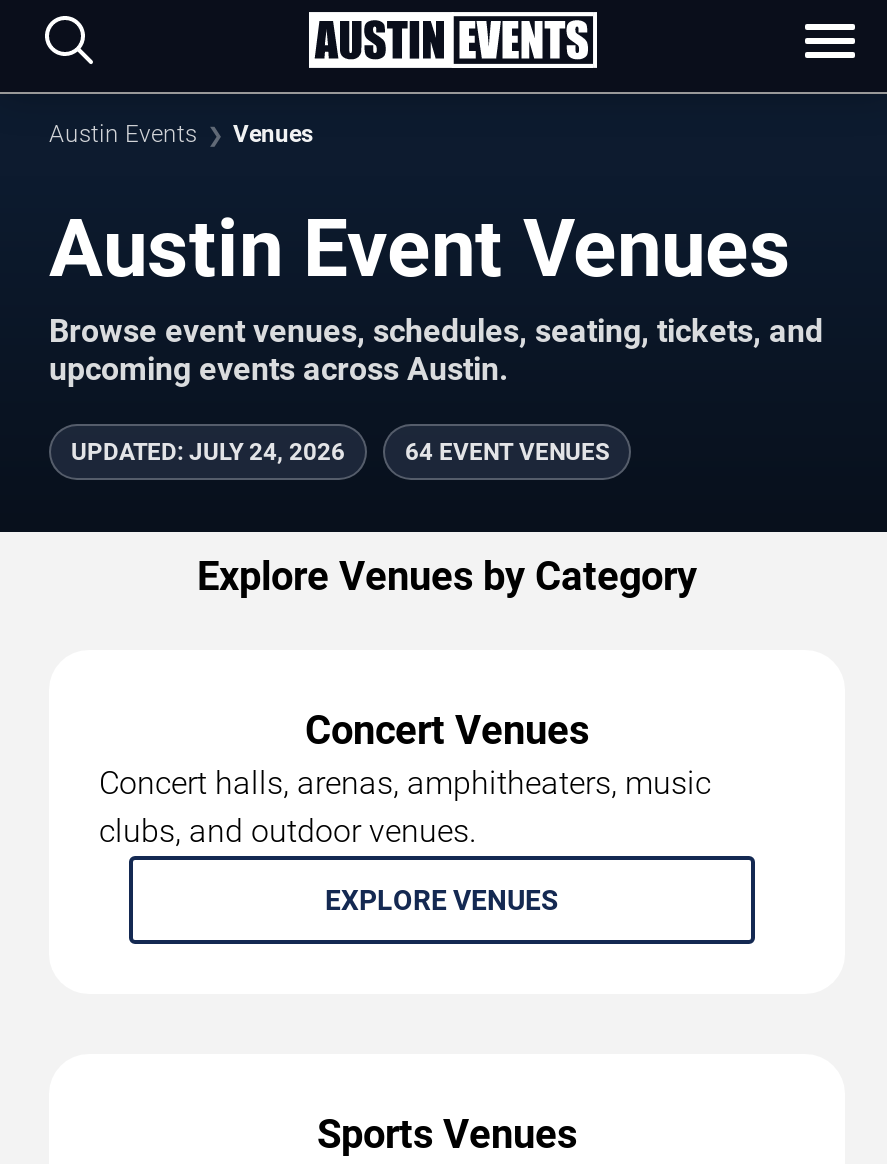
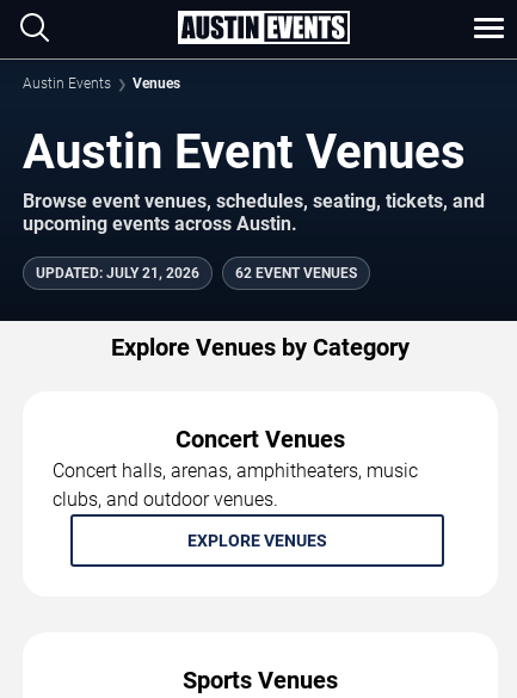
[71,438,345,466] UPDATED: JULY 24, 2026 -> [36,265,199,282] UPDATED: JULY 21, 2026
[405,438,609,466] 64 EVENT VENUES -> [235,265,357,282] 62 EVENT VENUES

